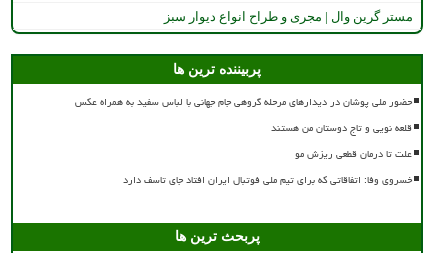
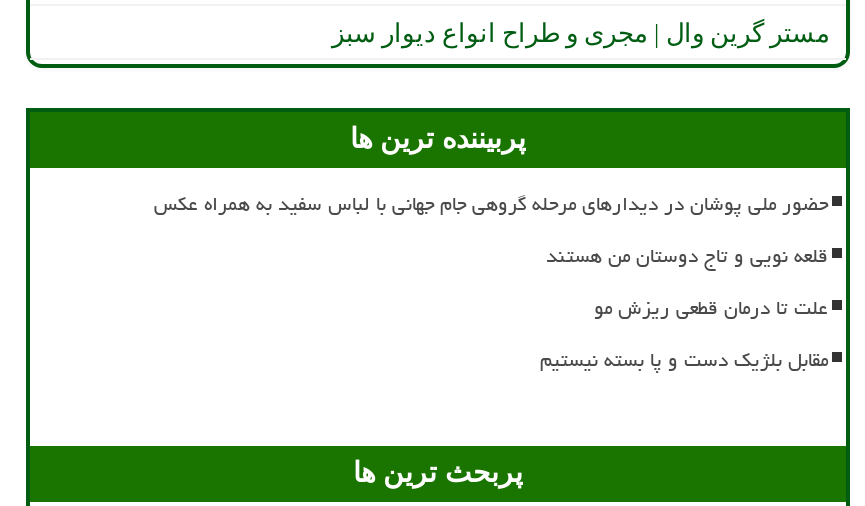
[123,170,412,190] خسروی وفا: اتفاقاتی که برای تیم ملی فوتبال ایران افتاد جای تاسف دارد -> [540,340,828,380] مقابل بلژیک دست و پا بسته نیستیم

